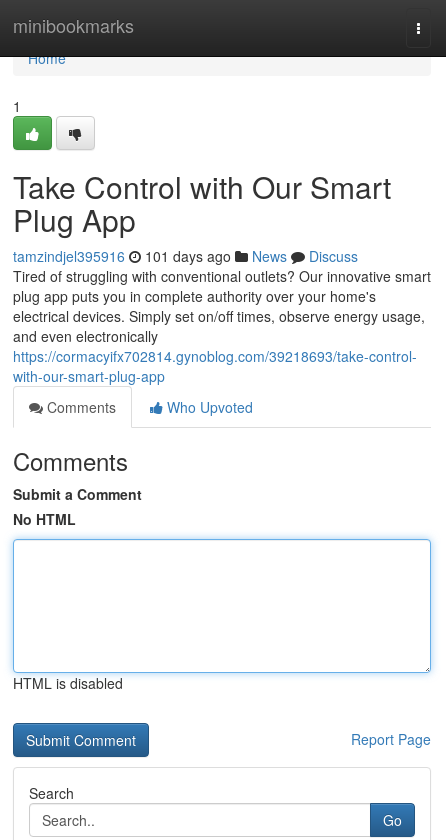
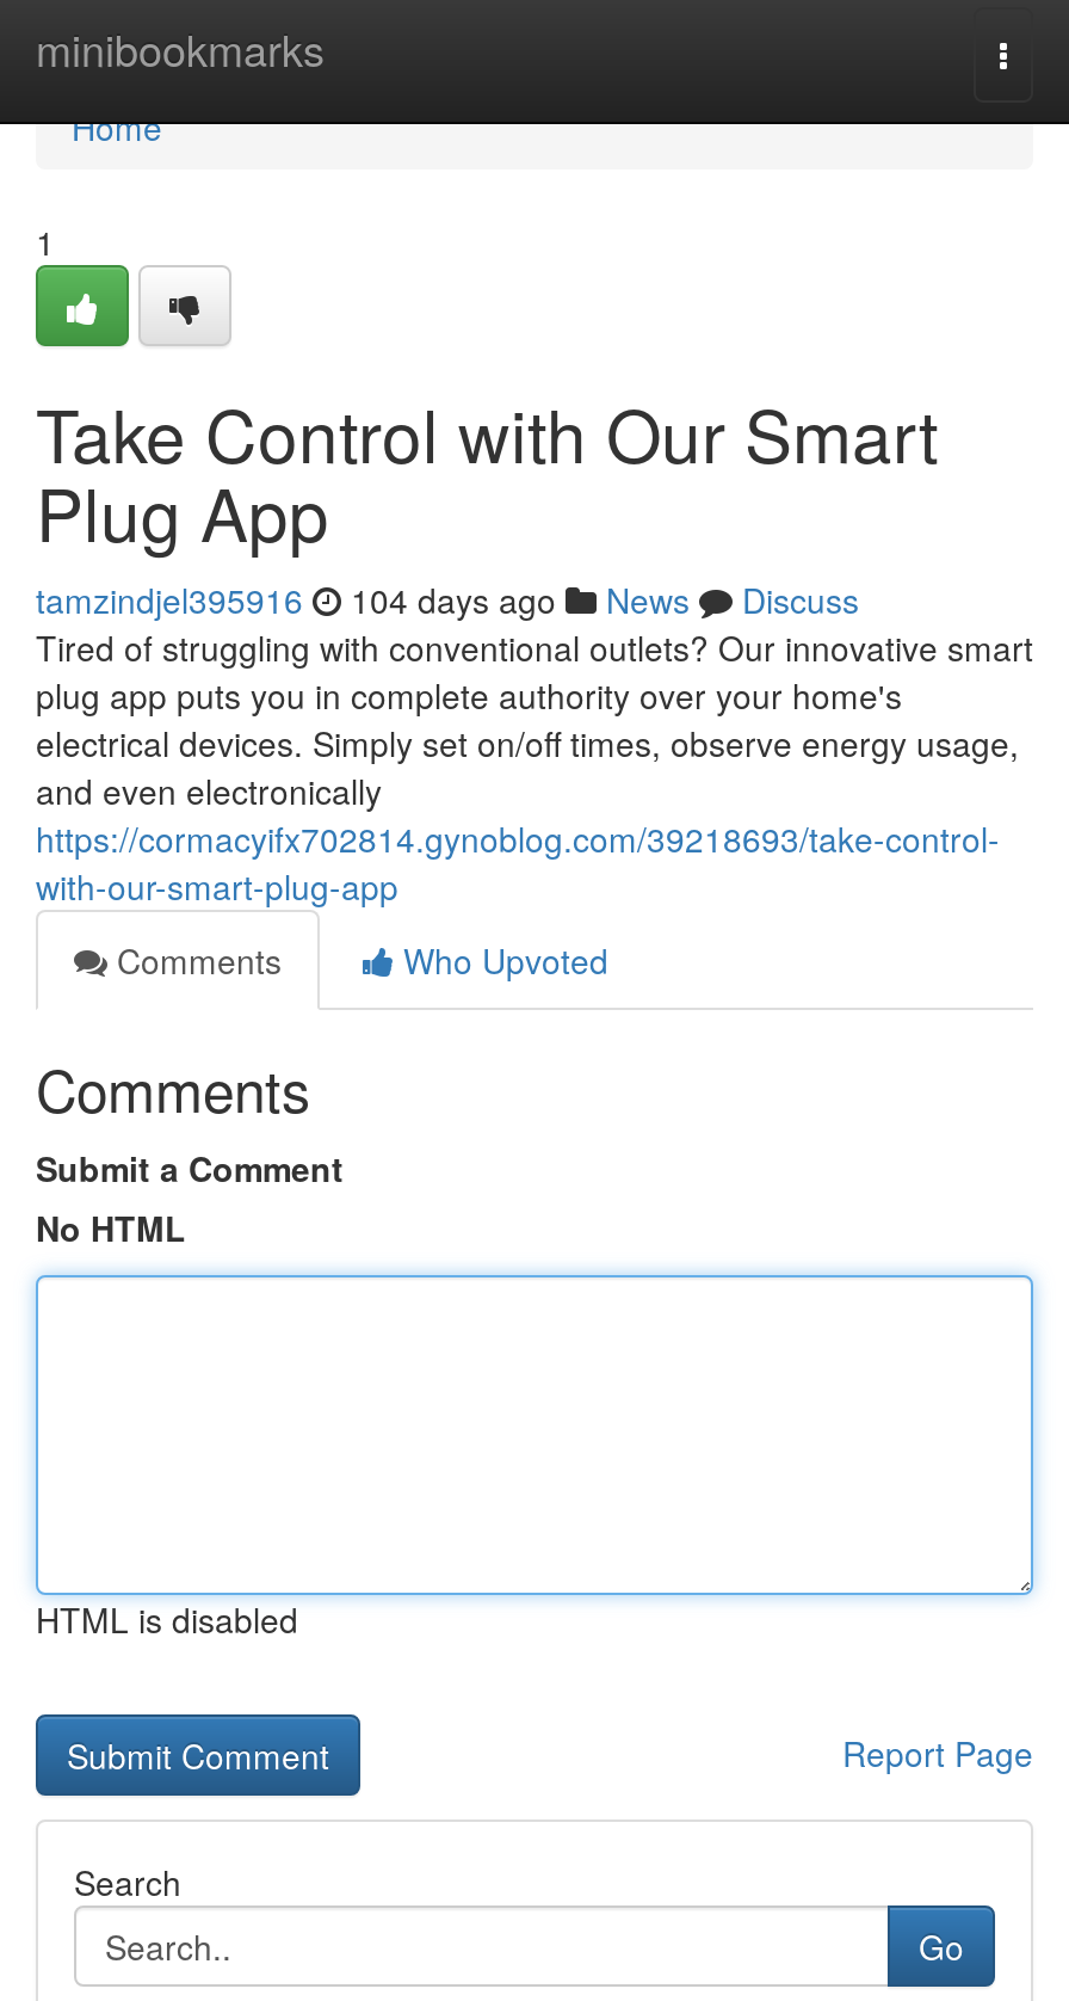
[13,246,358,266] tamzindjel395916 101 days ago News Discuss -> [36,575,859,623] tamzindjel395916 104 days ago News Discuss

